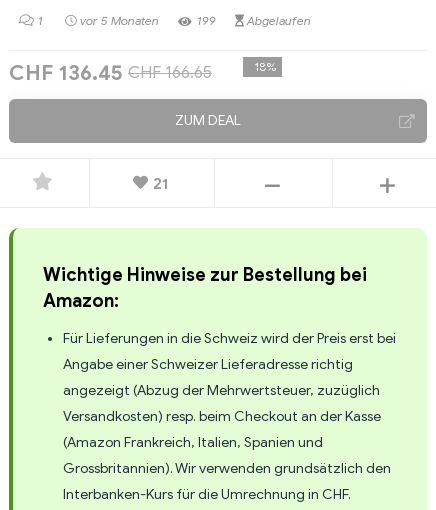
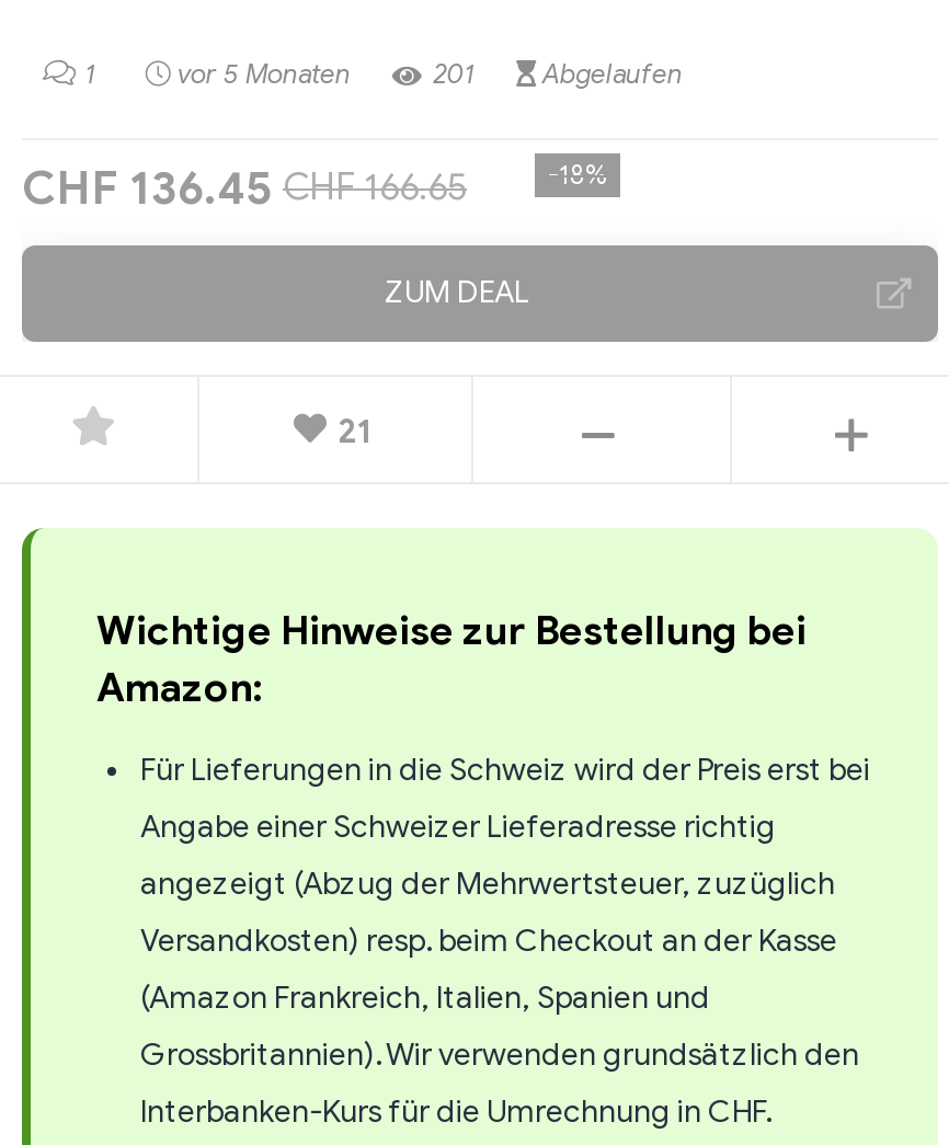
[197,13,311,28] 199 Abgelaufen -> [434,57,683,89] 201 Abgelaufen

